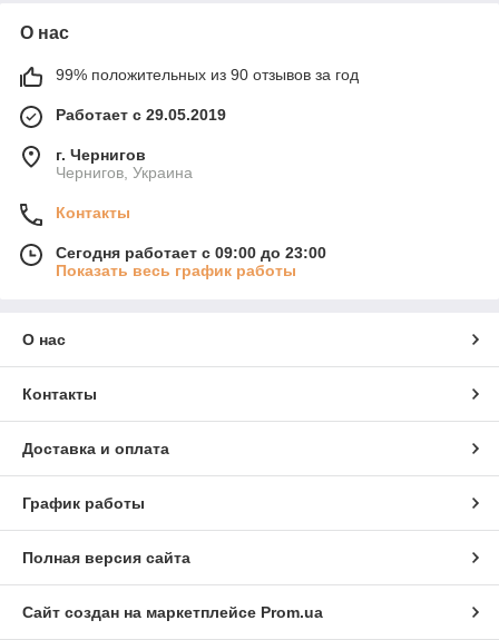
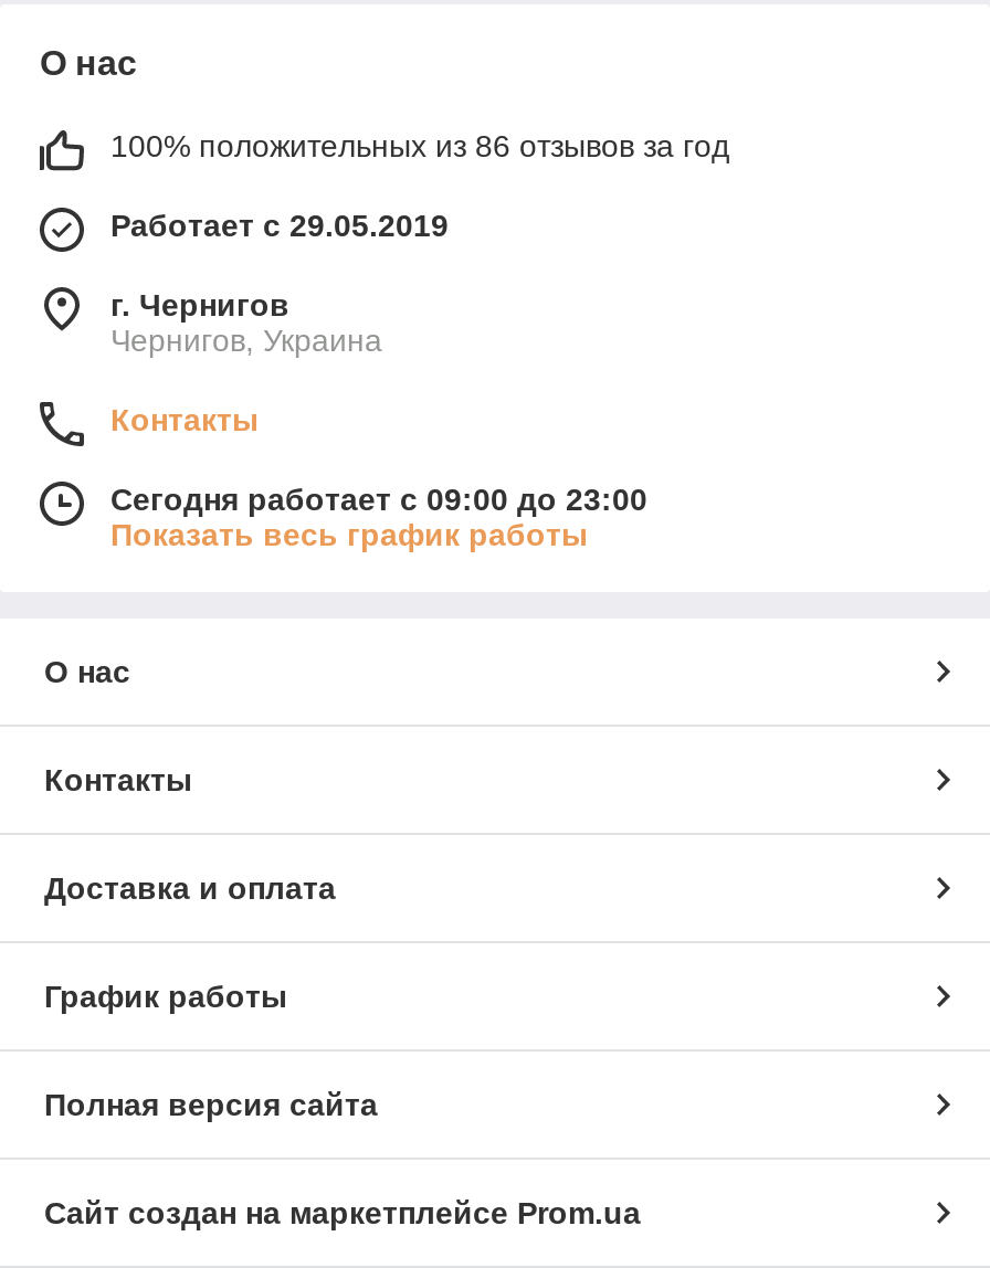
[56,65,359,83] 99% положительных из 90 отзывов за год -> [110,128,729,163] 100% положительных из 86 отзывов за год

